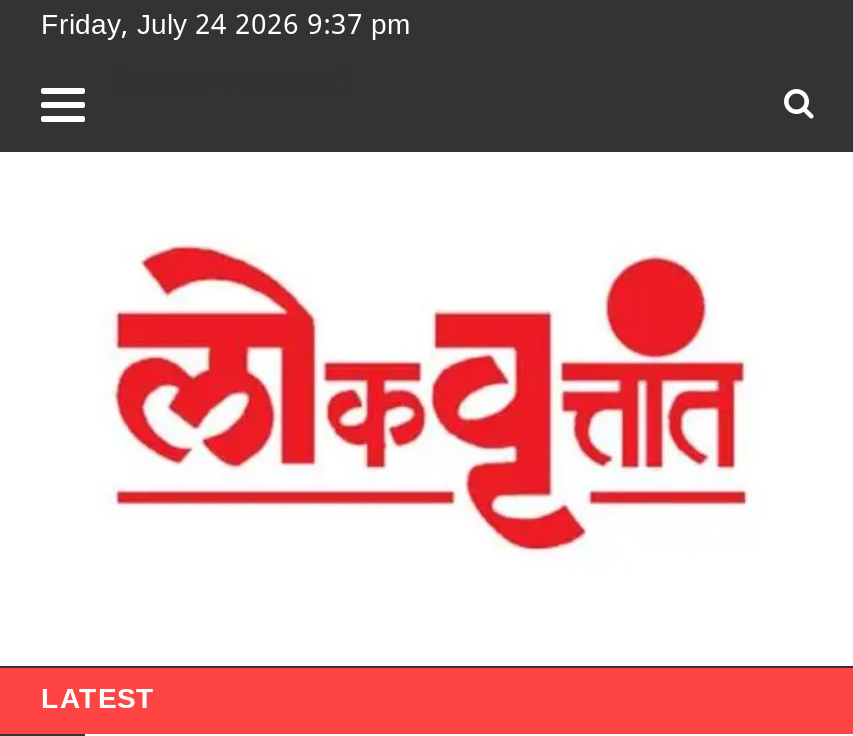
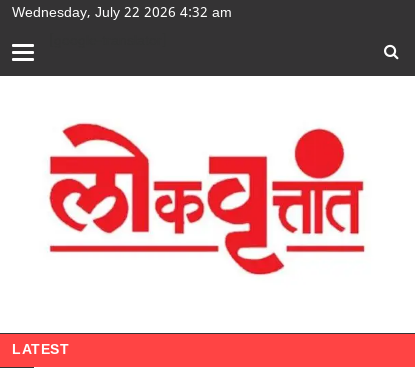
[41,8,411,46] Friday, July 24 2026 9:37 pm -> [12,4,232,23] Wednesday, July 22 2026 4:32 am

